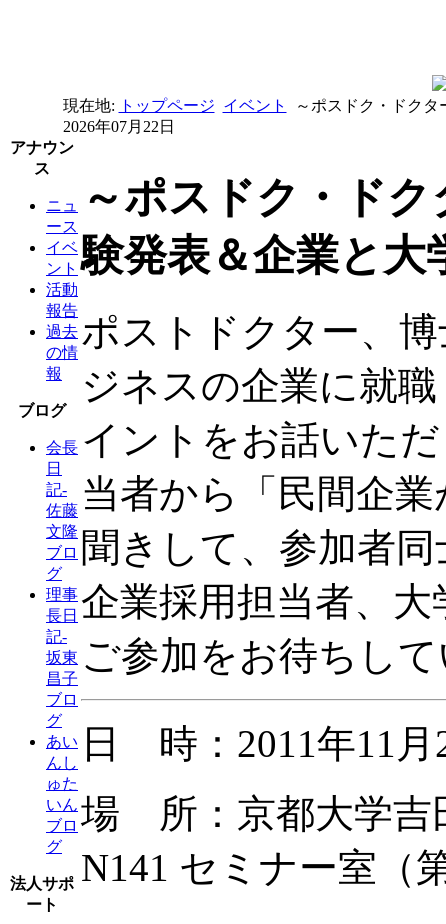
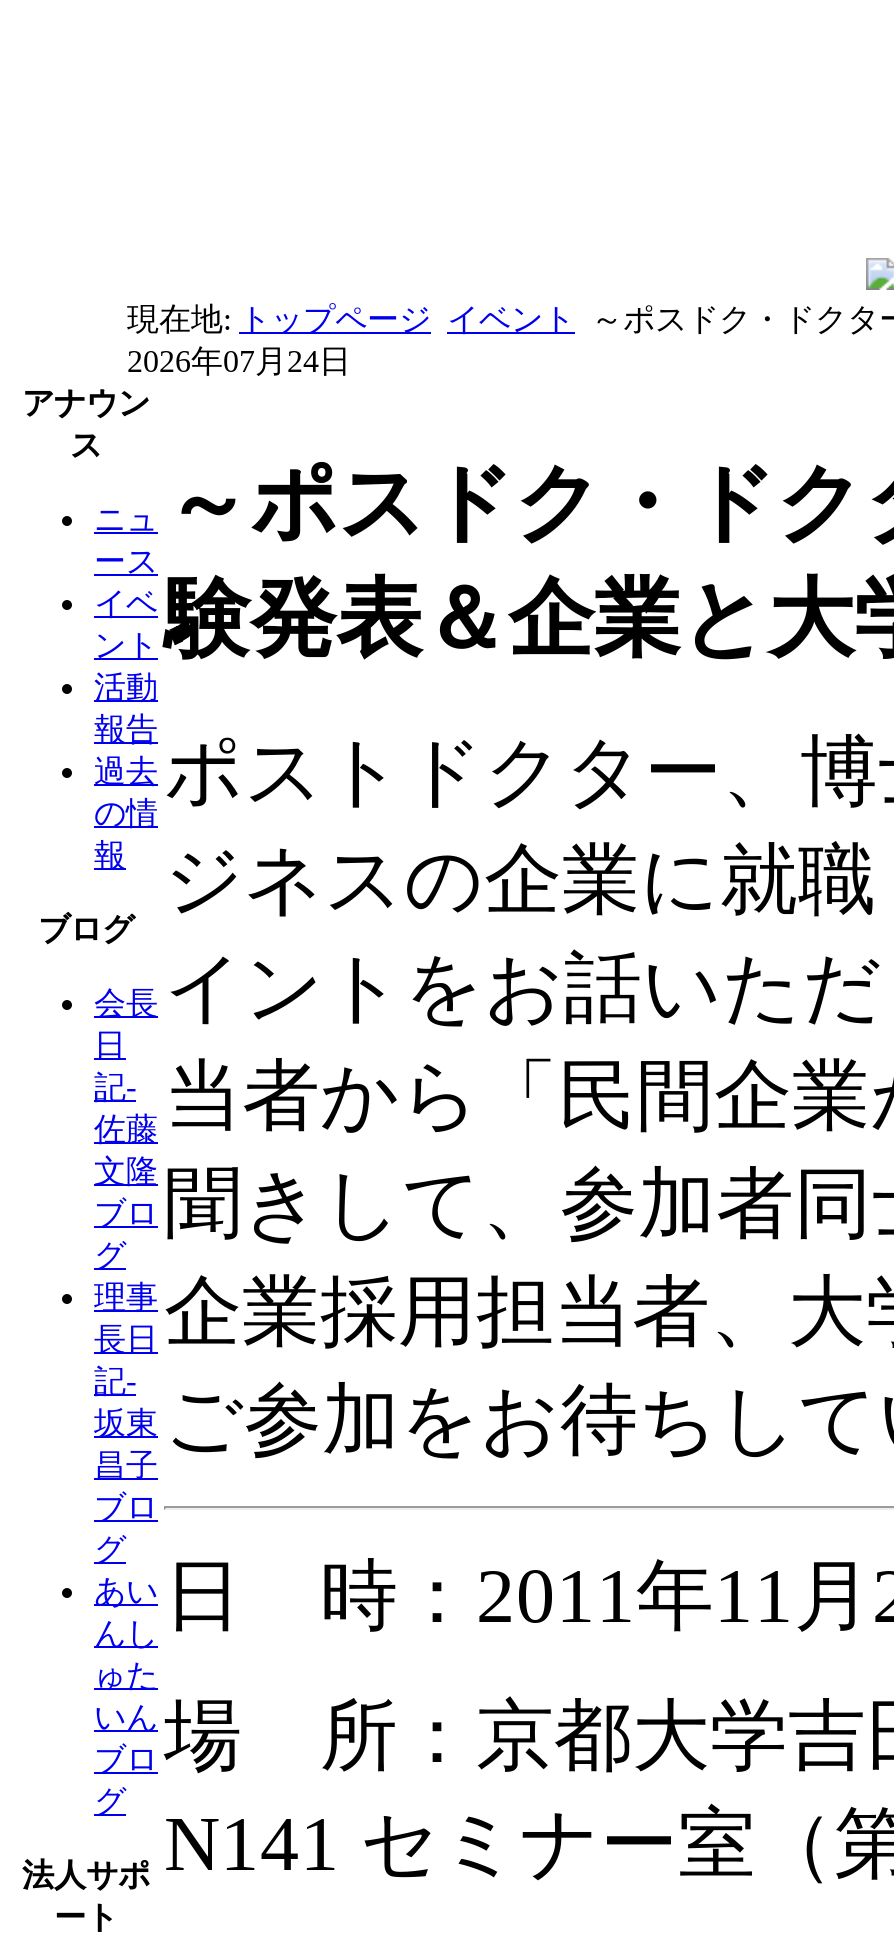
[62,118,174,135] 2026年07月22日 -> [127,344,351,378] 2026年07月24日

